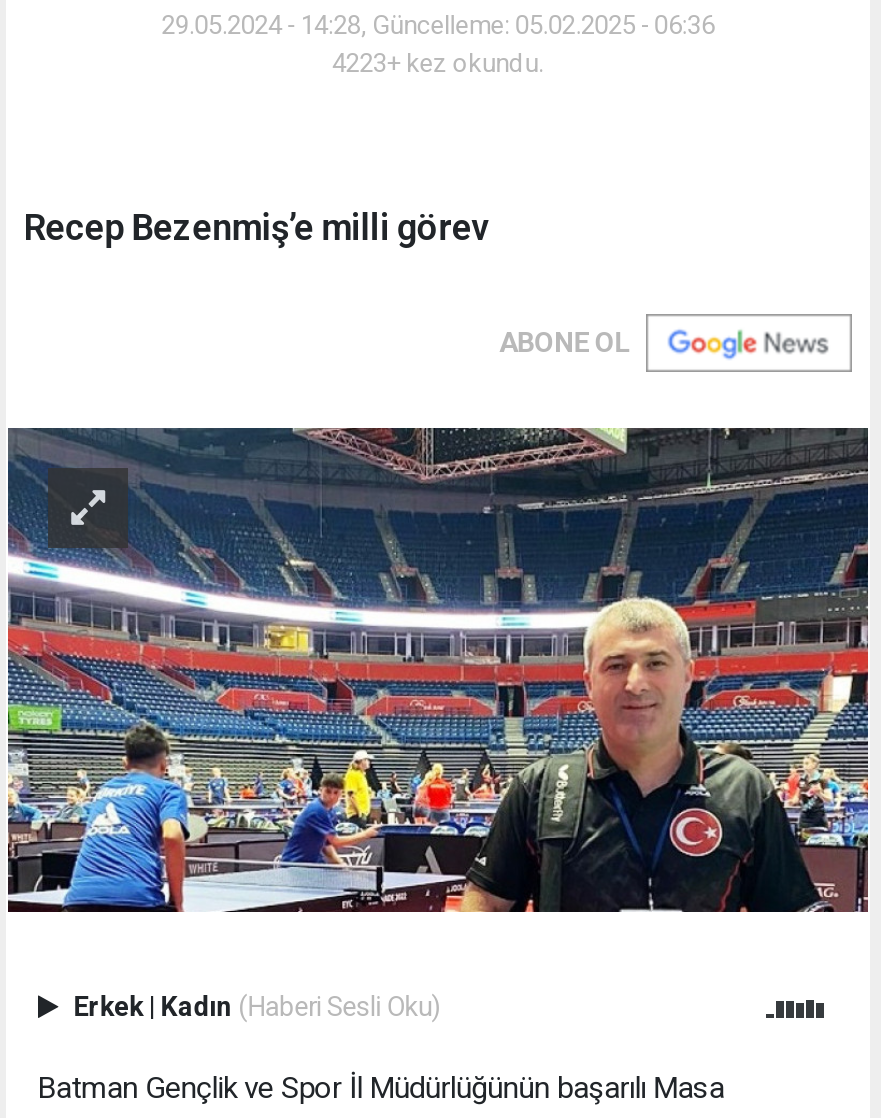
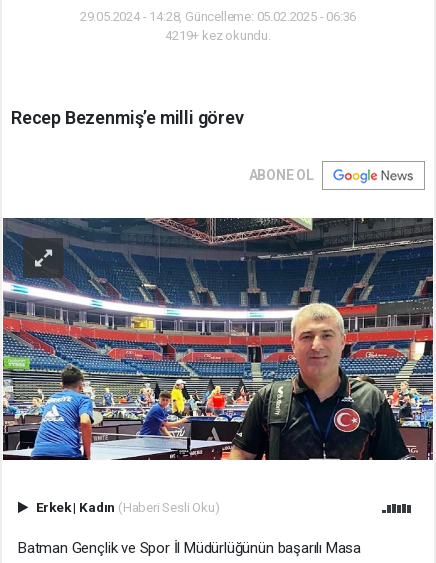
[332,48,544,78] 4223+ kez okundu. -> [165,28,271,43] 4219+ kez okundu.

